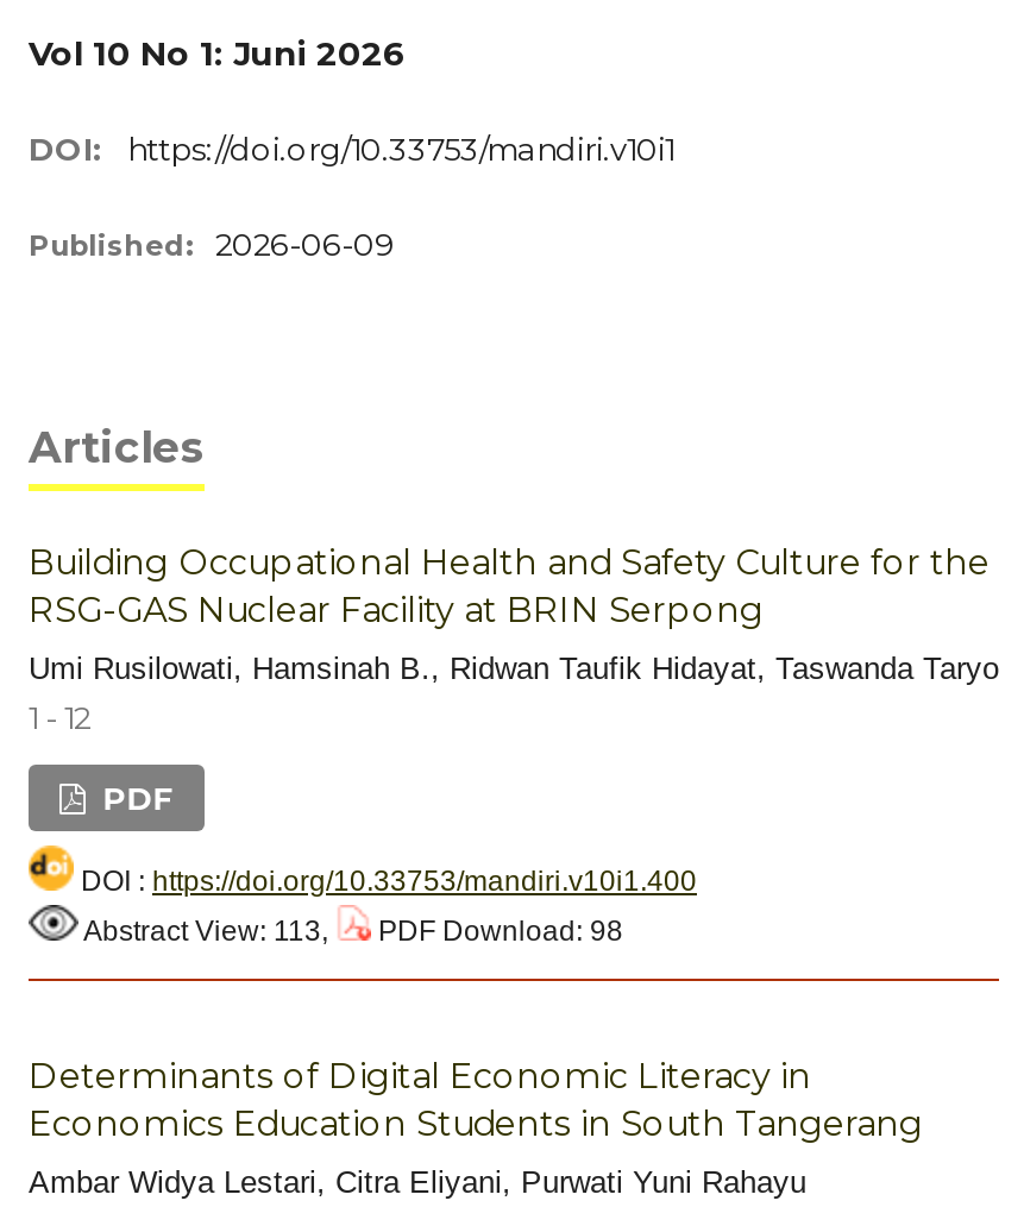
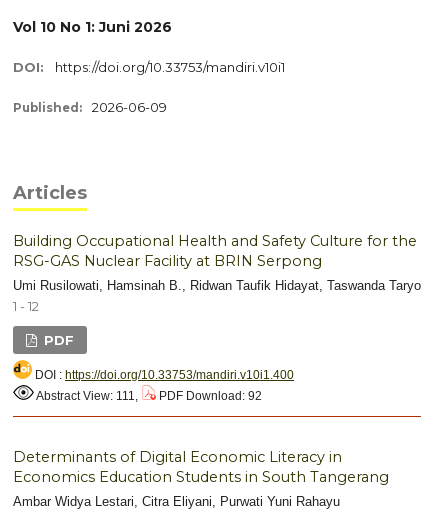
[78,914,335,948] Abstract View: 113, -> [34,389,141,403] Abstract View: 111,
[371,914,623,948] PDF Download: 98 -> [156,389,262,403] PDF Download: 92

